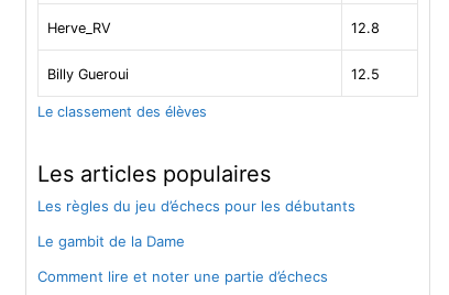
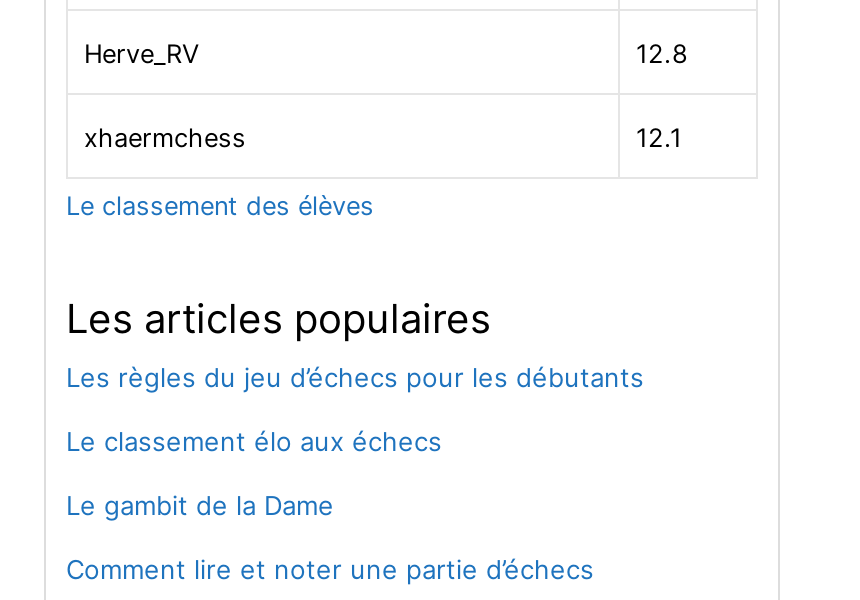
[47,67,380,83] Billy Gueroui | 12.5 -> [84,124,682,154] xhaermchess | 12.1
none -> [66,426,442,458] Le classement élo aux échecs

